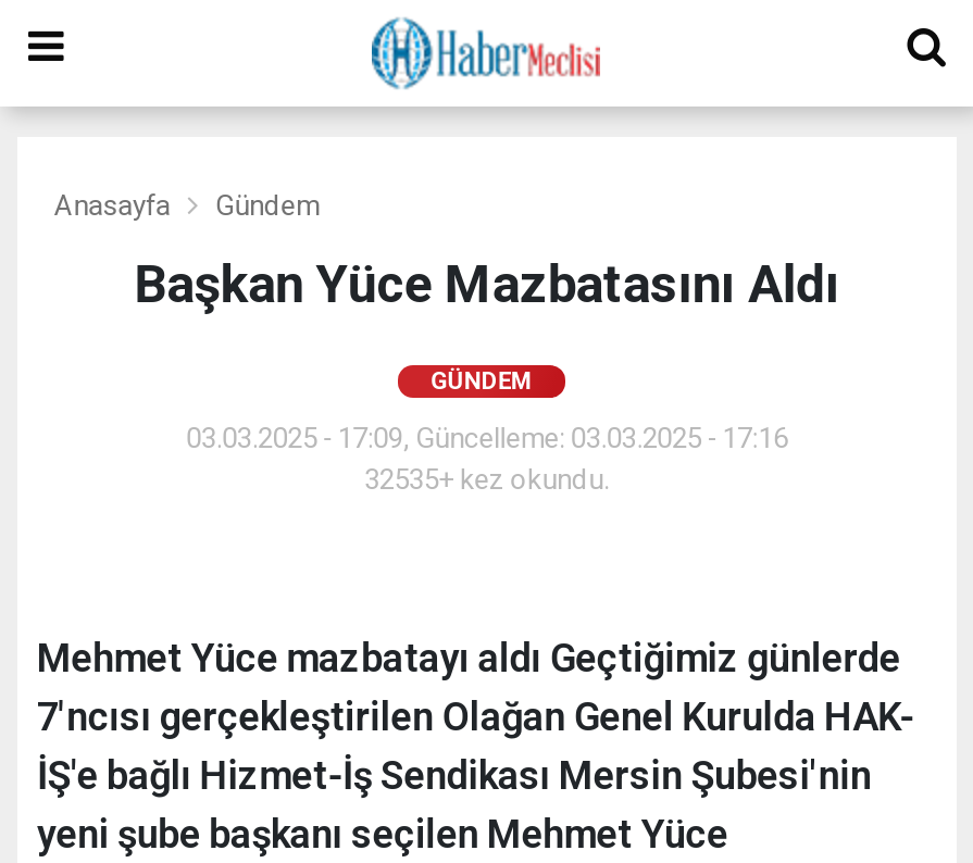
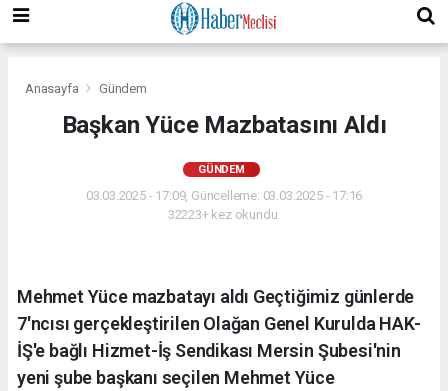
[365,463,609,495] 32535+ kez okundu. -> [168,207,280,222] 32223+ kez okundu.

